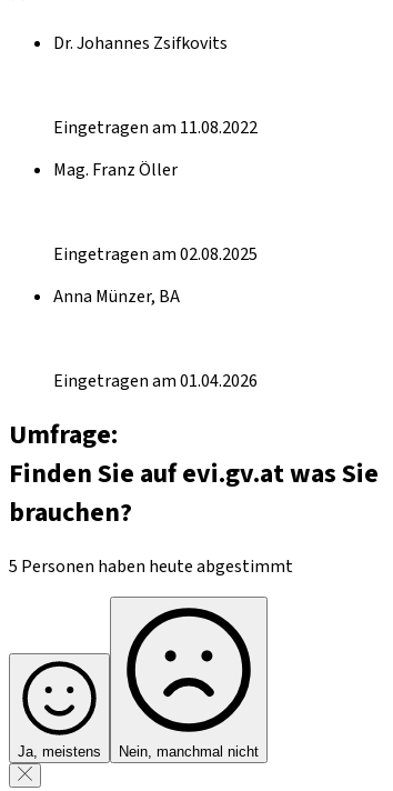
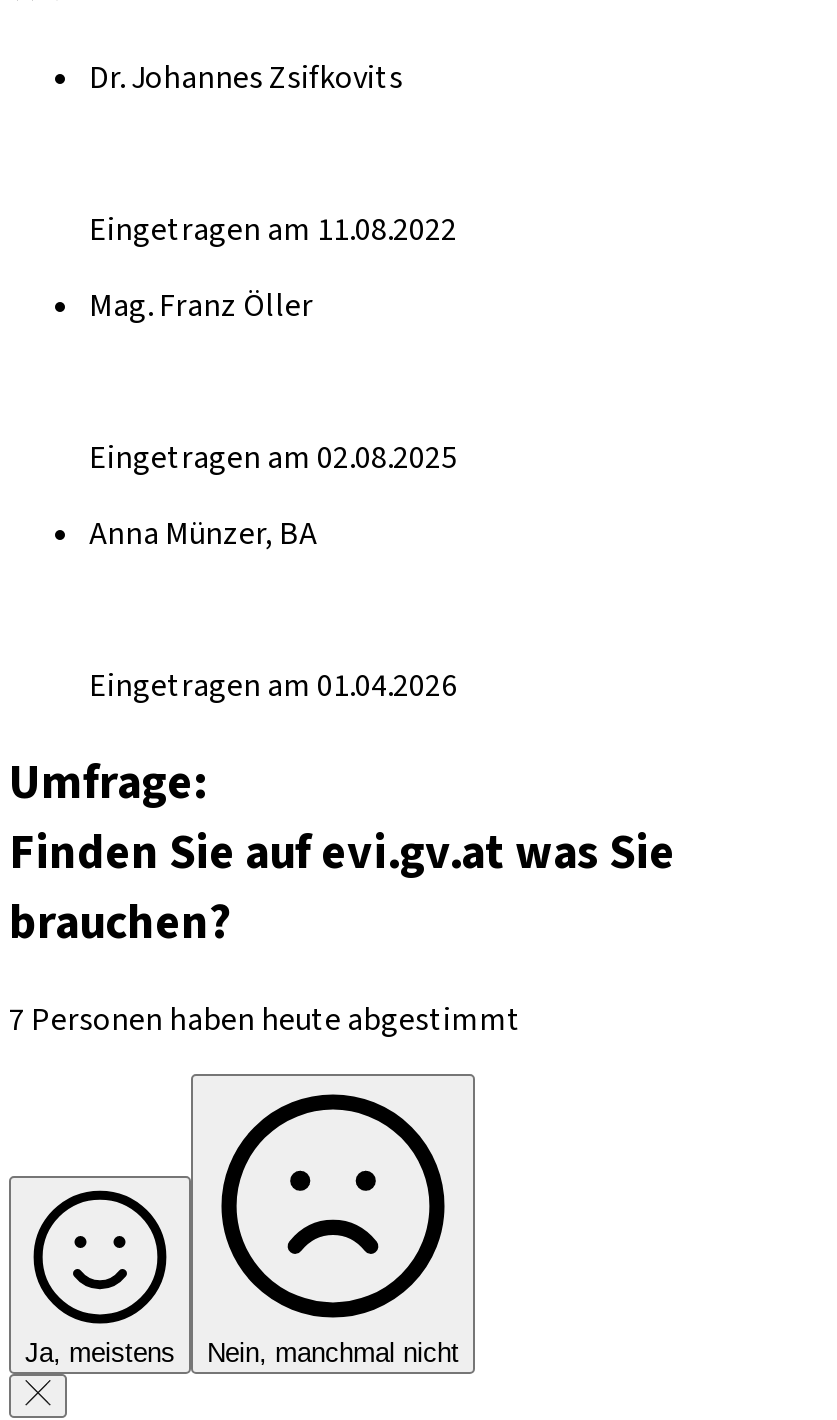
[9,554,293,579] 5 Personen haben heute abgestimmt -> [9,998,521,1042] 7 Personen haben heute abgestimmt

